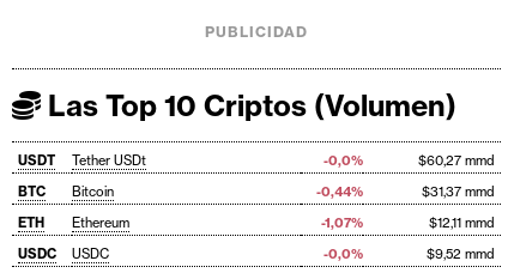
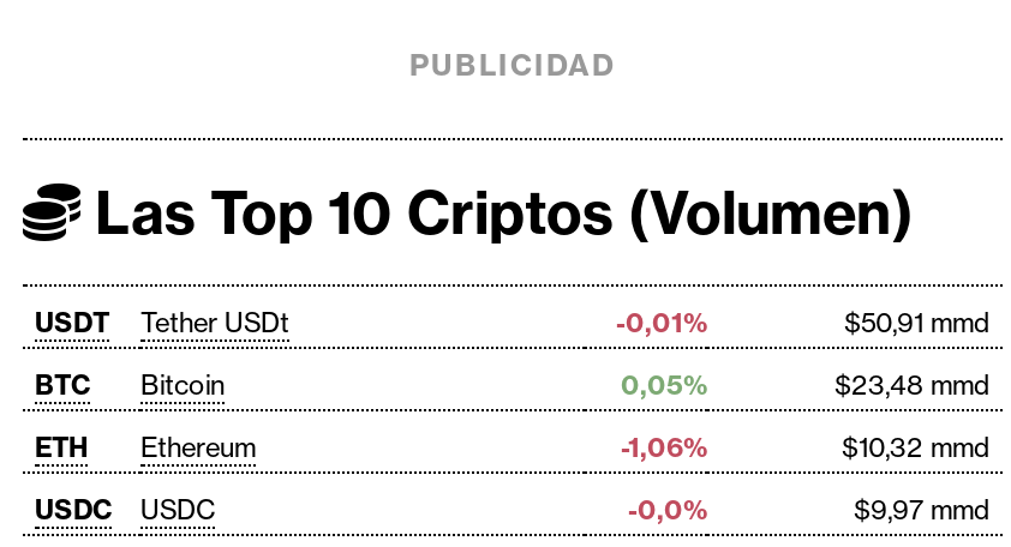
[323,151,363,168] -0,0% -> [616,305,707,338] -0,01%
[418,151,495,168] $60,27 mmd -> [844,305,991,338] $50,91 mmd
[316,183,363,199] -0,44% -> [621,367,707,401] 0,05%
[422,183,495,199] $31,37 mmd -> [834,367,991,401] $23,48 mmd
[321,214,363,230] -1,07% -> [621,429,707,463] -1,06%
[429,214,495,230] $12,11 mmd -> [842,429,991,463] $10,32 mmd
[427,245,495,262] $9,52 mmd -> [854,492,991,525] $9,97 mmd

